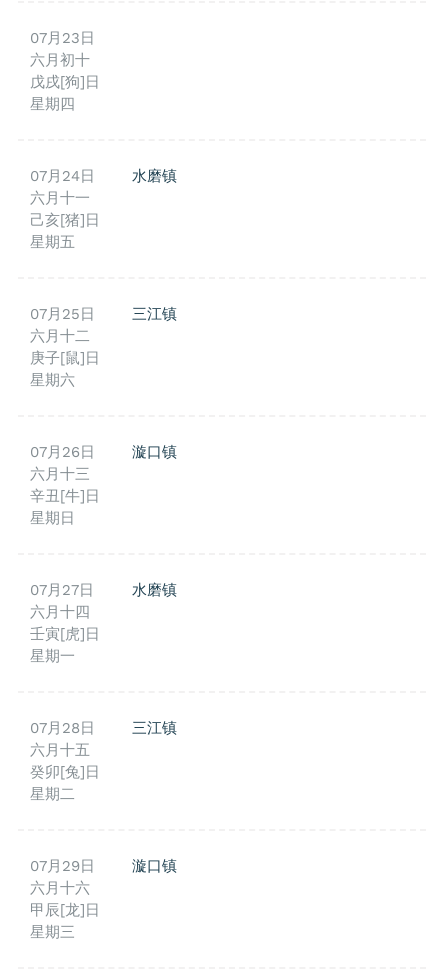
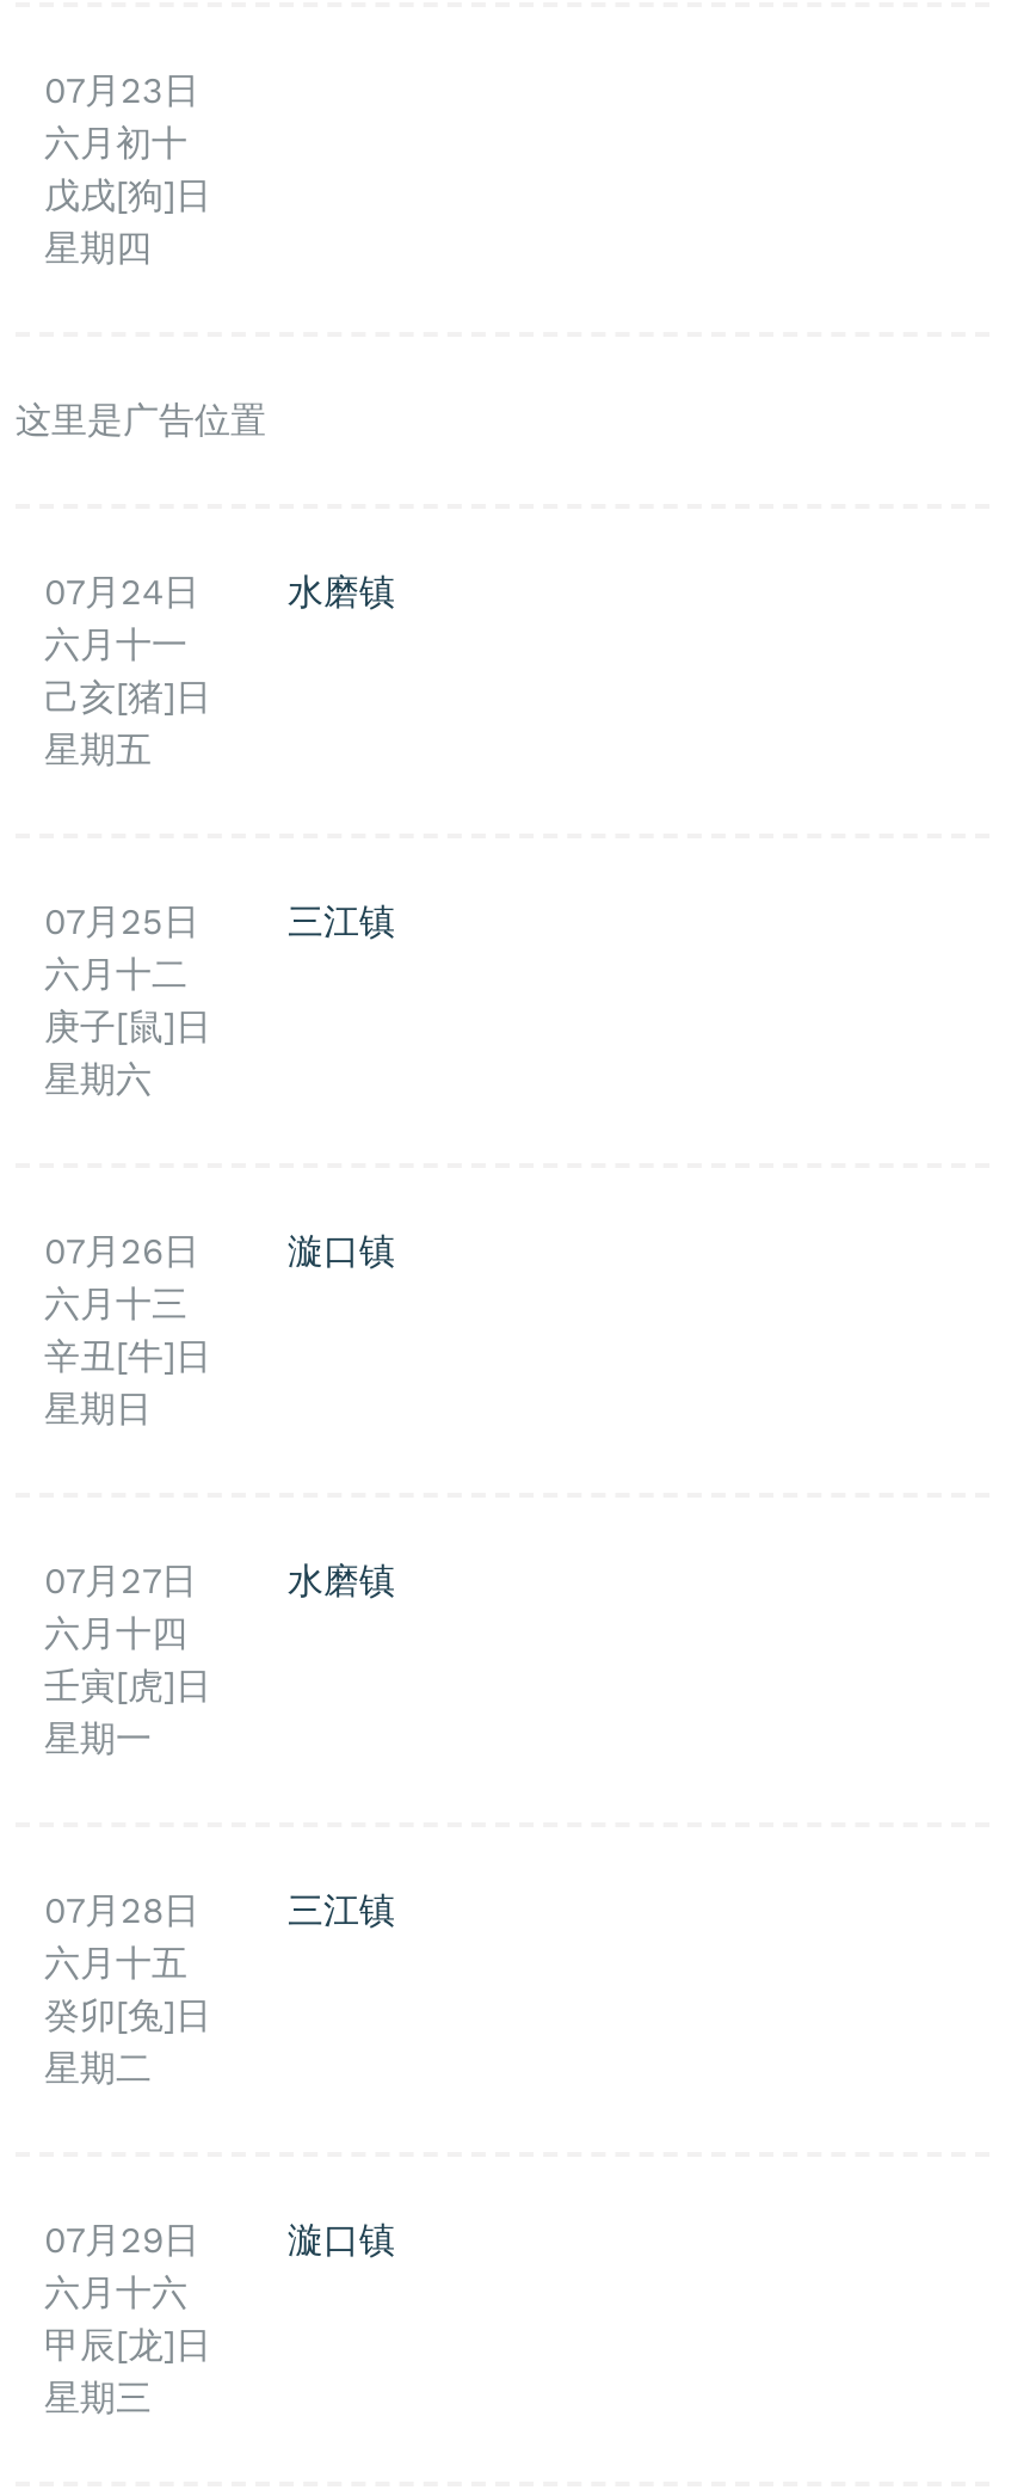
none -> [16,399,266,442] 这里是广告位置

